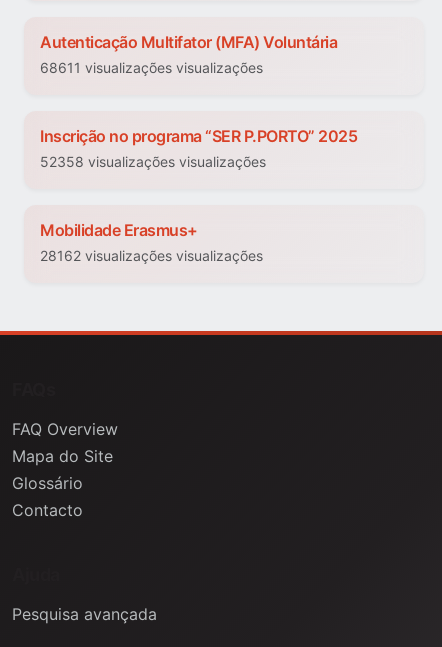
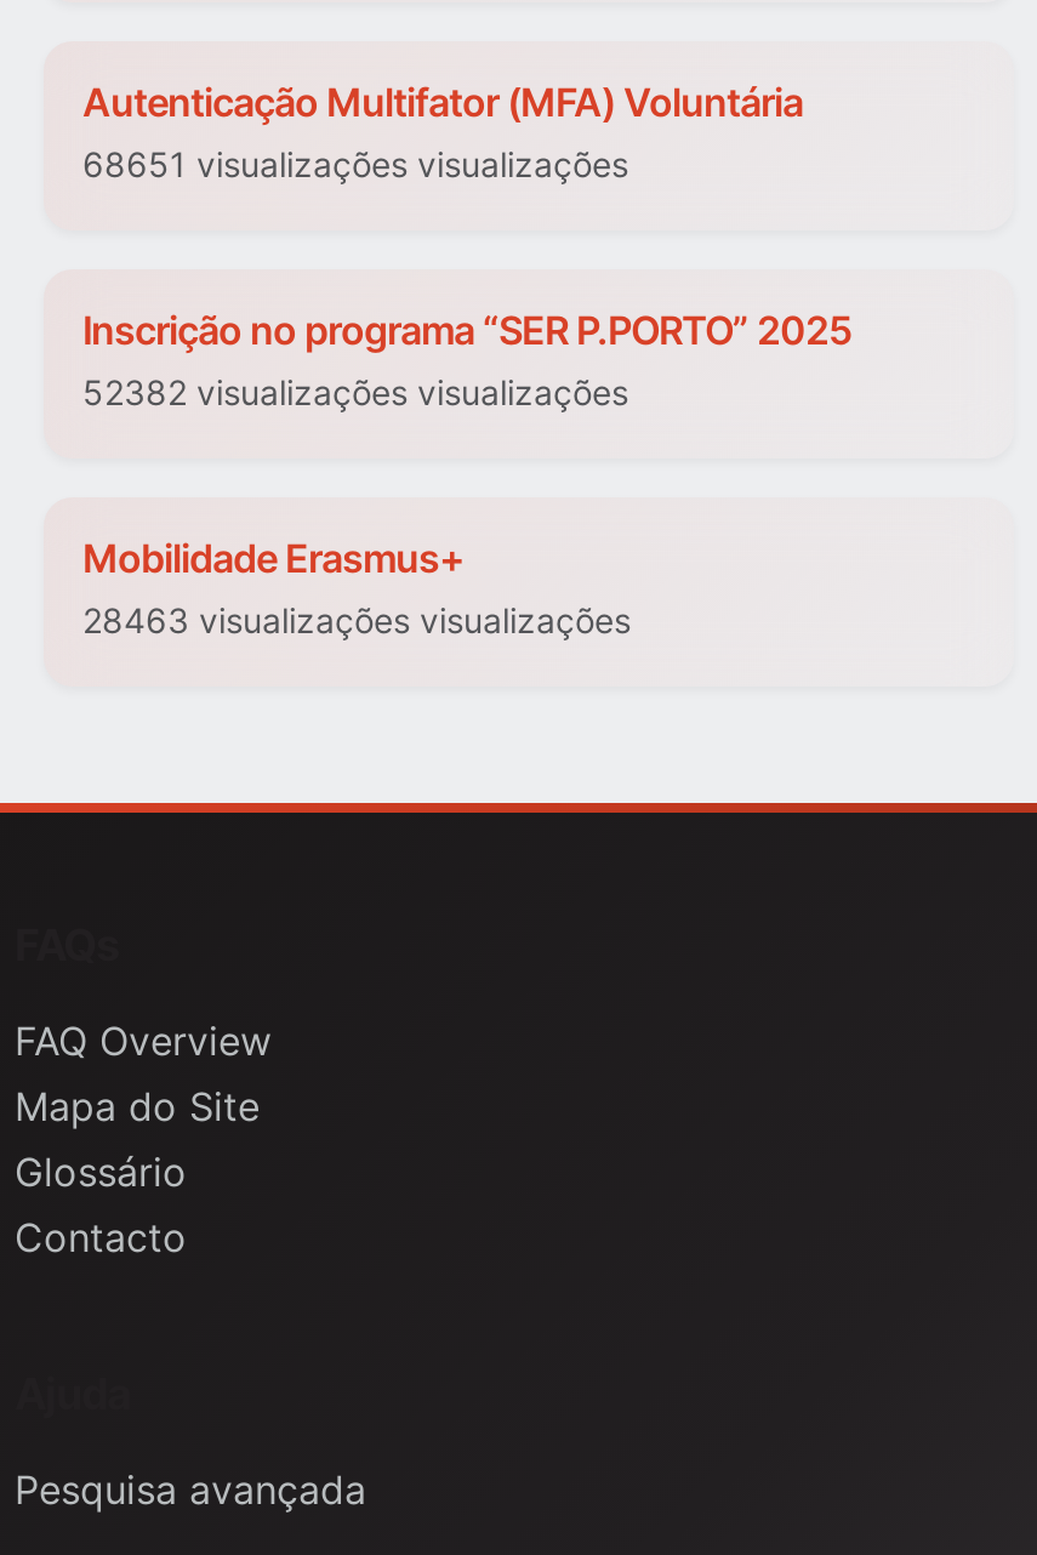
[40,59,263,76] 68611 visualizações visualizações -> [82,144,628,186] 68651 visualizações visualizações
[40,153,266,170] 52358 visualizações visualizações -> [82,372,628,414] 52382 visualizações visualizações
[40,247,263,264] 28162 visualizações visualizações -> [82,600,631,642] 28463 visualizações visualizações

